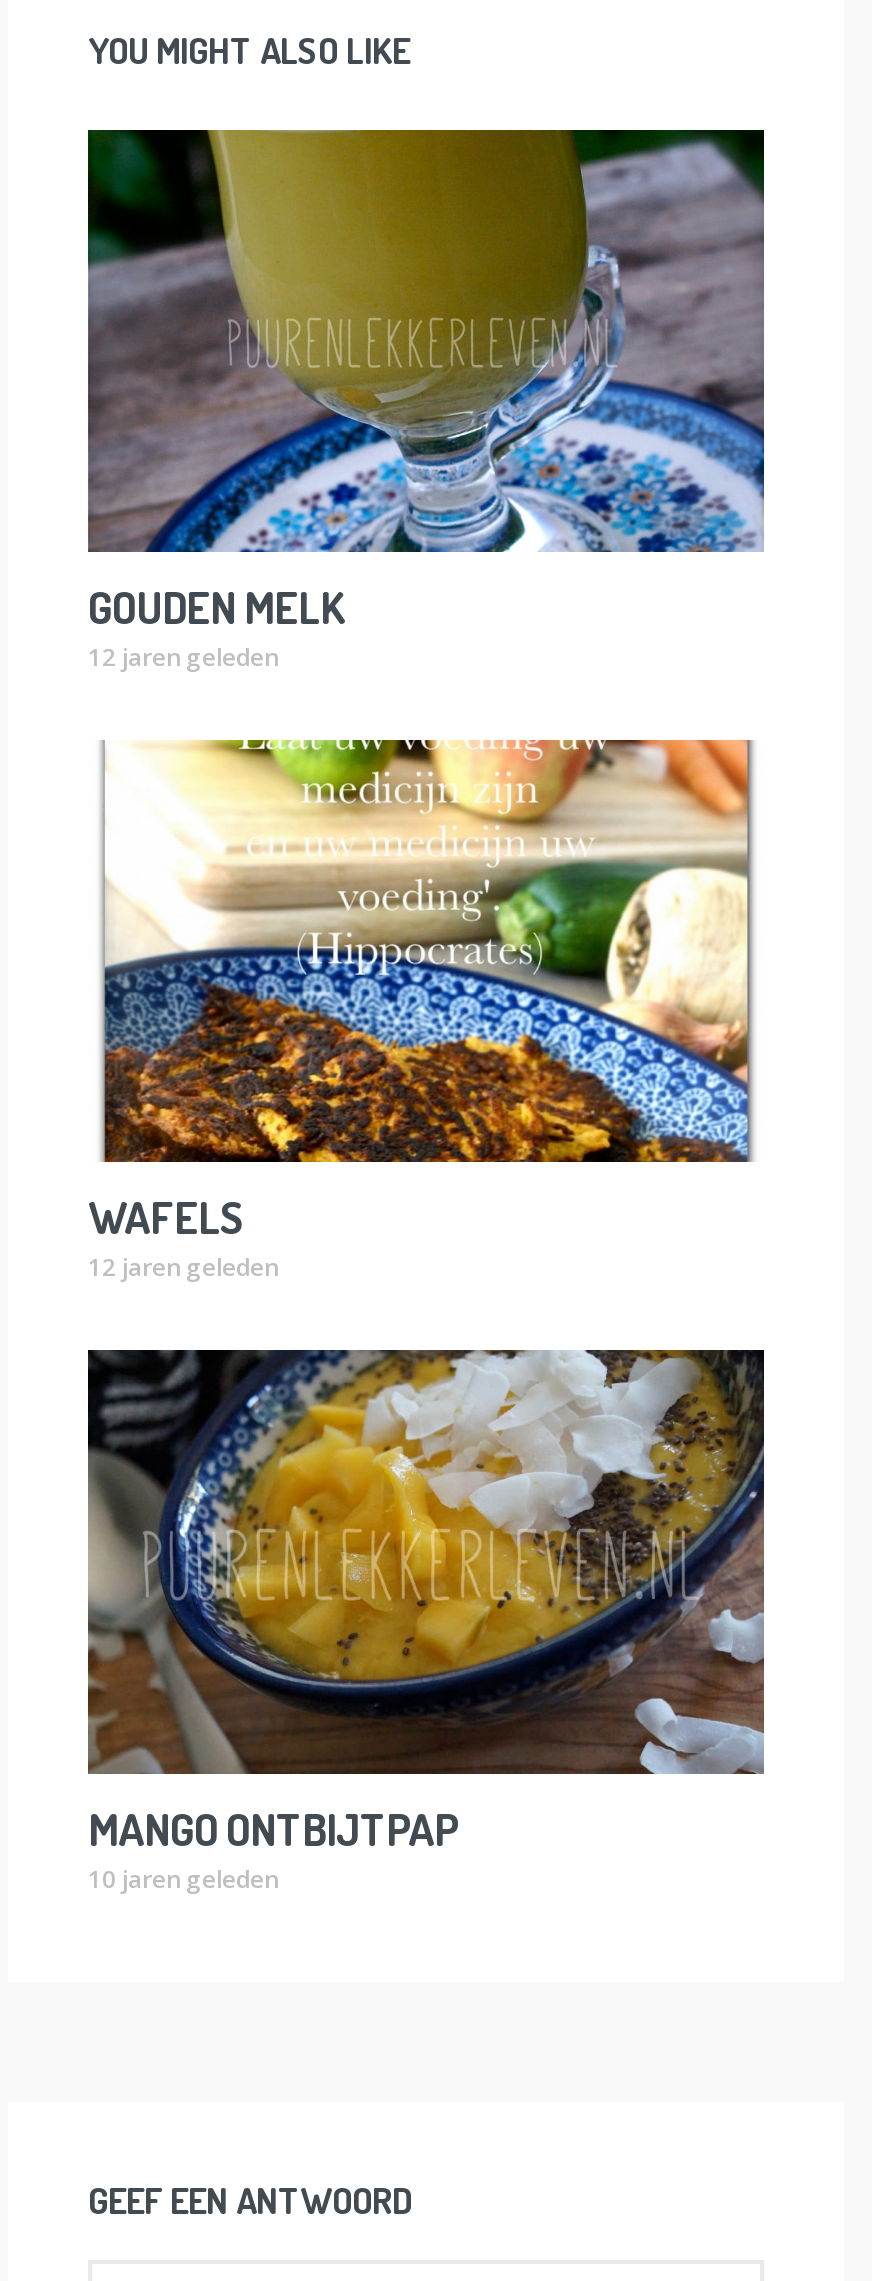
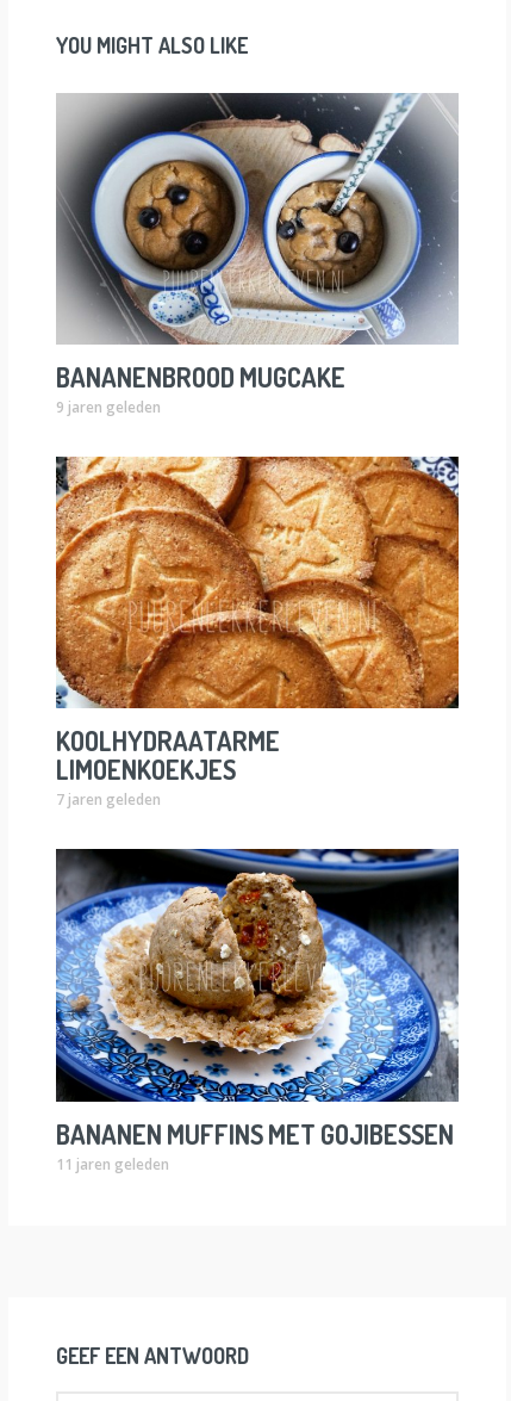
[86,128,766,674] [image] | GOUDEN MELK | 12 jaren geleden -> [56,92,459,417] [image] | BANANENBROOD MUGCAKE | 9 jaren geleden
[88,738,764,1285] [image] | WAFELS | 12 jaren geleden -> [55,455,460,810] [image] | KOOLHYDRAATARME | LIMOENKOEKJES | 7 jaren geleden
[86,1348,766,1895] [image] | MANGO ONTBIJTPAP | 10 jaren geleden -> [55,848,460,1174] [image] | BANANEN MUFFINS MET GOJIBESSEN | 11 jaren geleden

